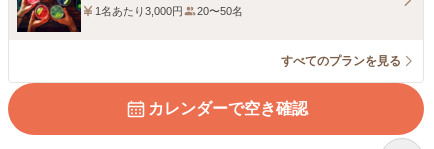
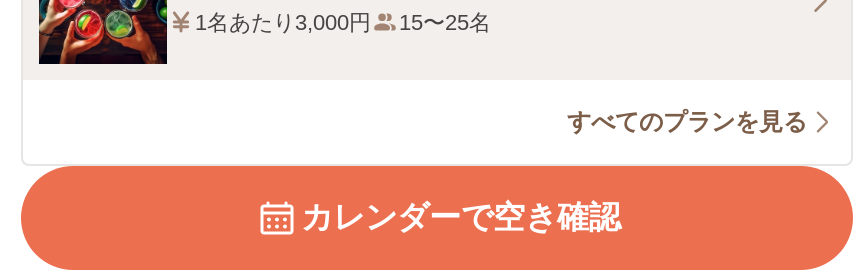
[95,4,243,16] 1名あたり3,000円 20〜50名 -> [195,9,491,33] 1名あたり3,000円 15〜25名

